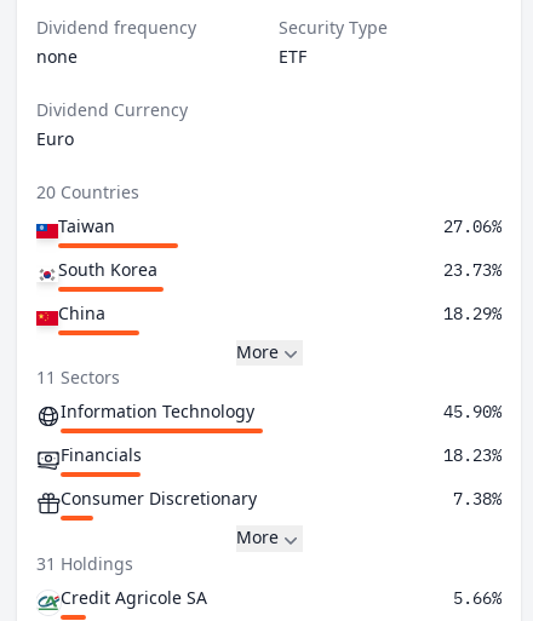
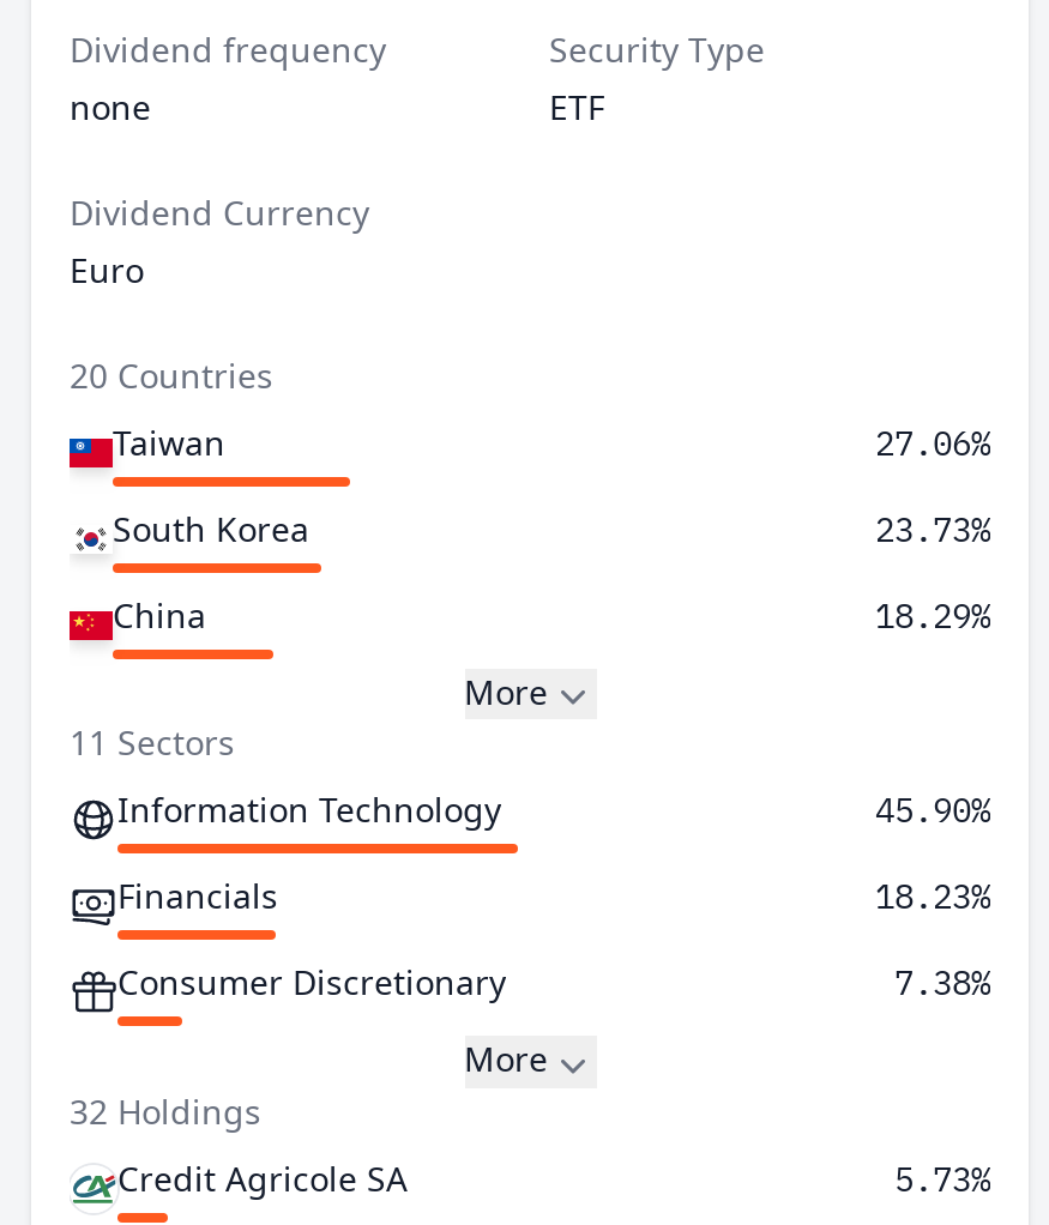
[36,551,133,574] 31 Holdings -> [70,1087,261,1133] 32 Holdings
[453,586,502,608] 5.66% -> [894,1157,990,1200] 5.73%

